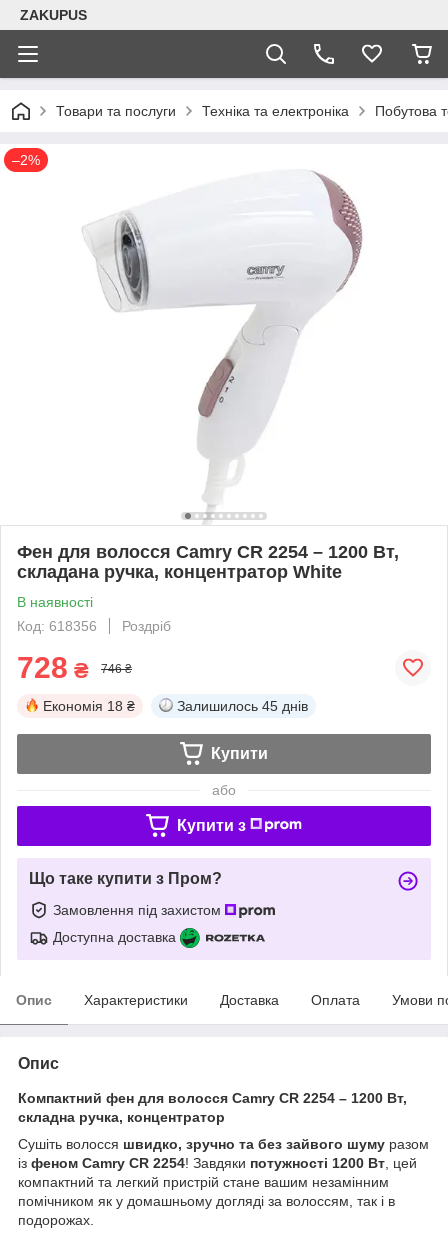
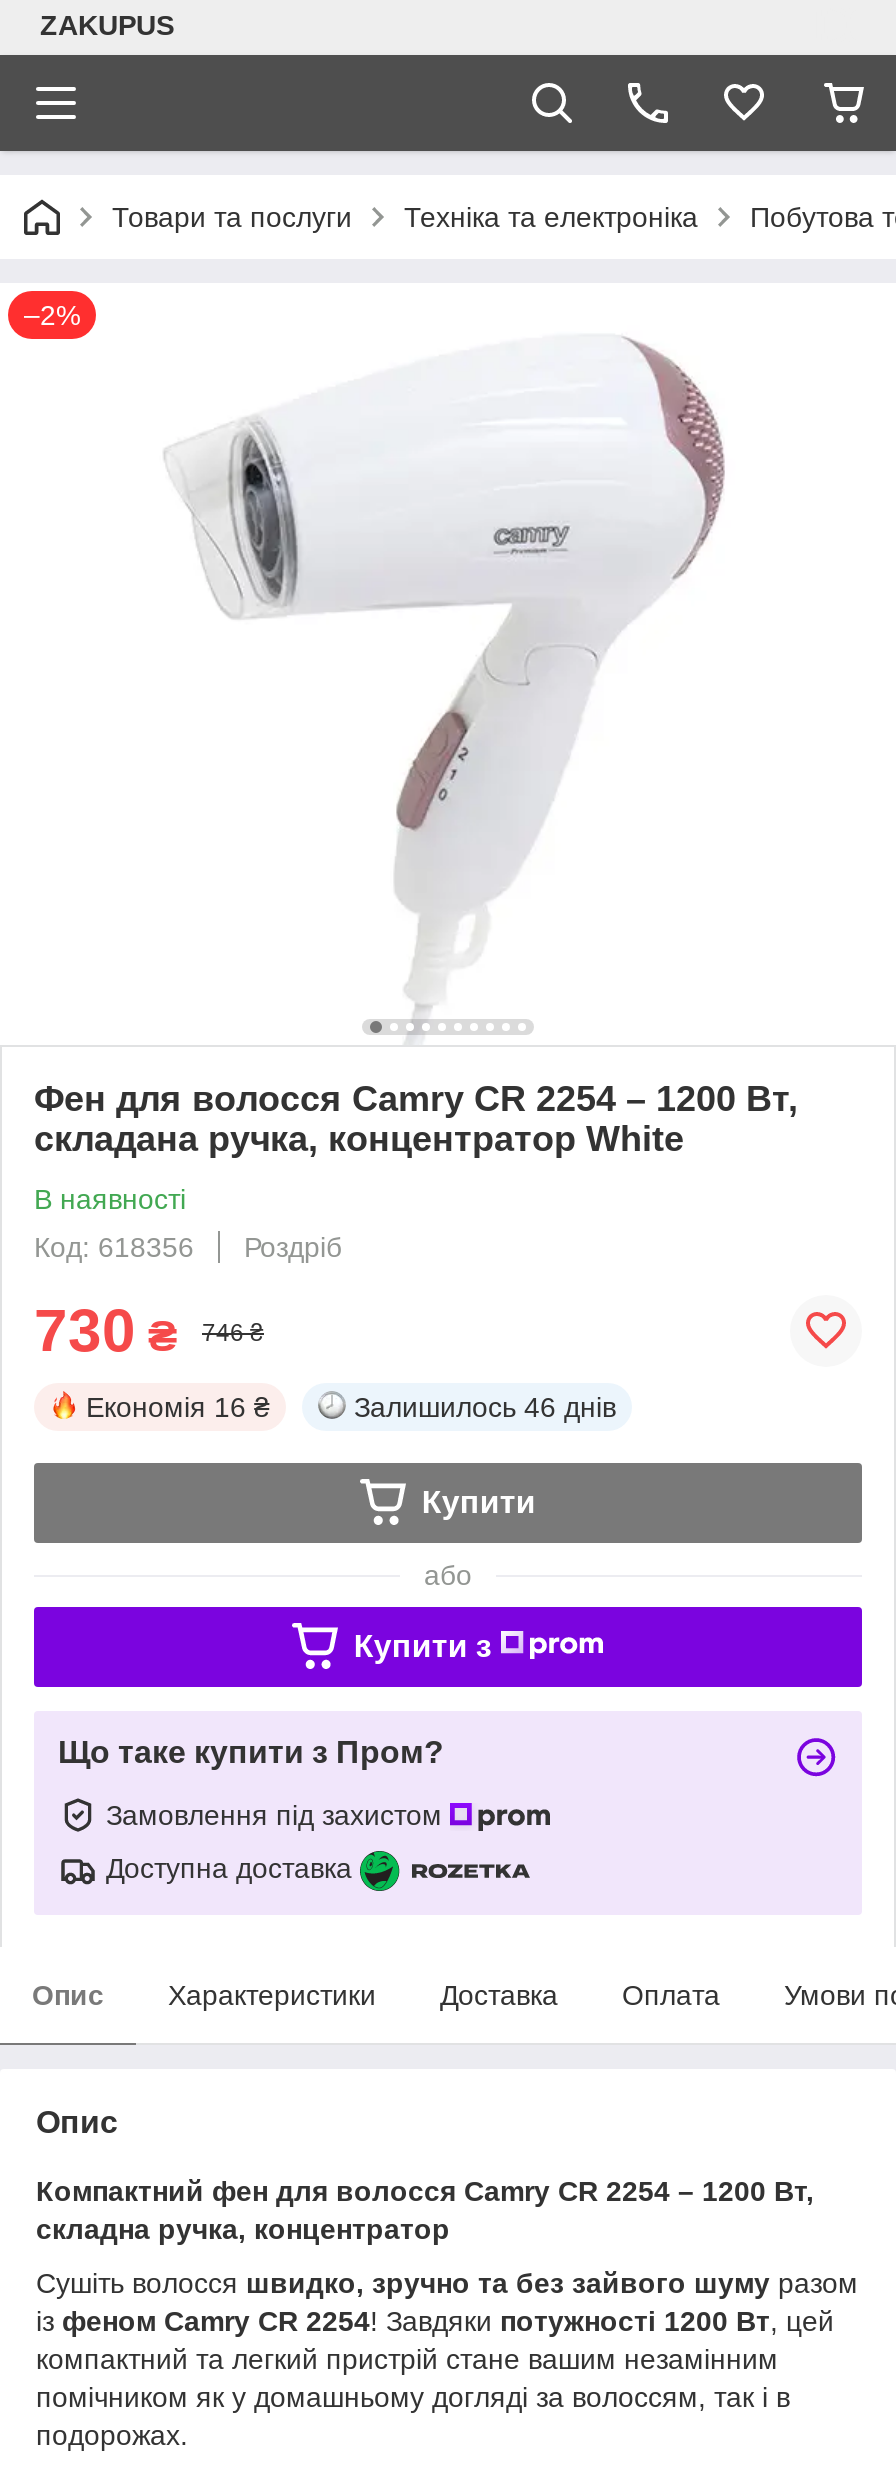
[17,651,89,684] 728 ₴ -> [34,1297,178,1363] 730 ₴
[43,698,135,714] Економія 18 ₴ -> [86,1391,270,1423] Економія 16 ₴
[177,698,308,714] Залишилось 45 днів -> [354,1391,616,1423] Залишилось 46 днів

